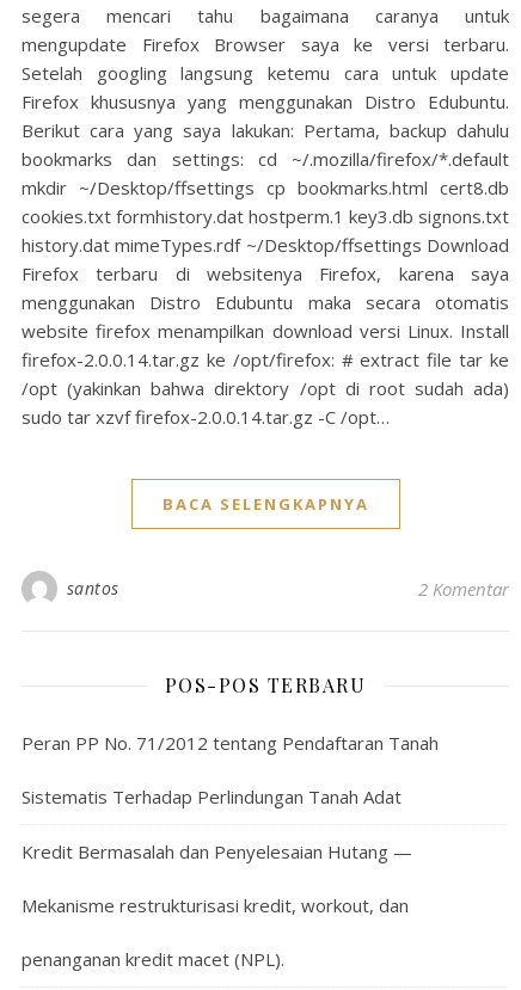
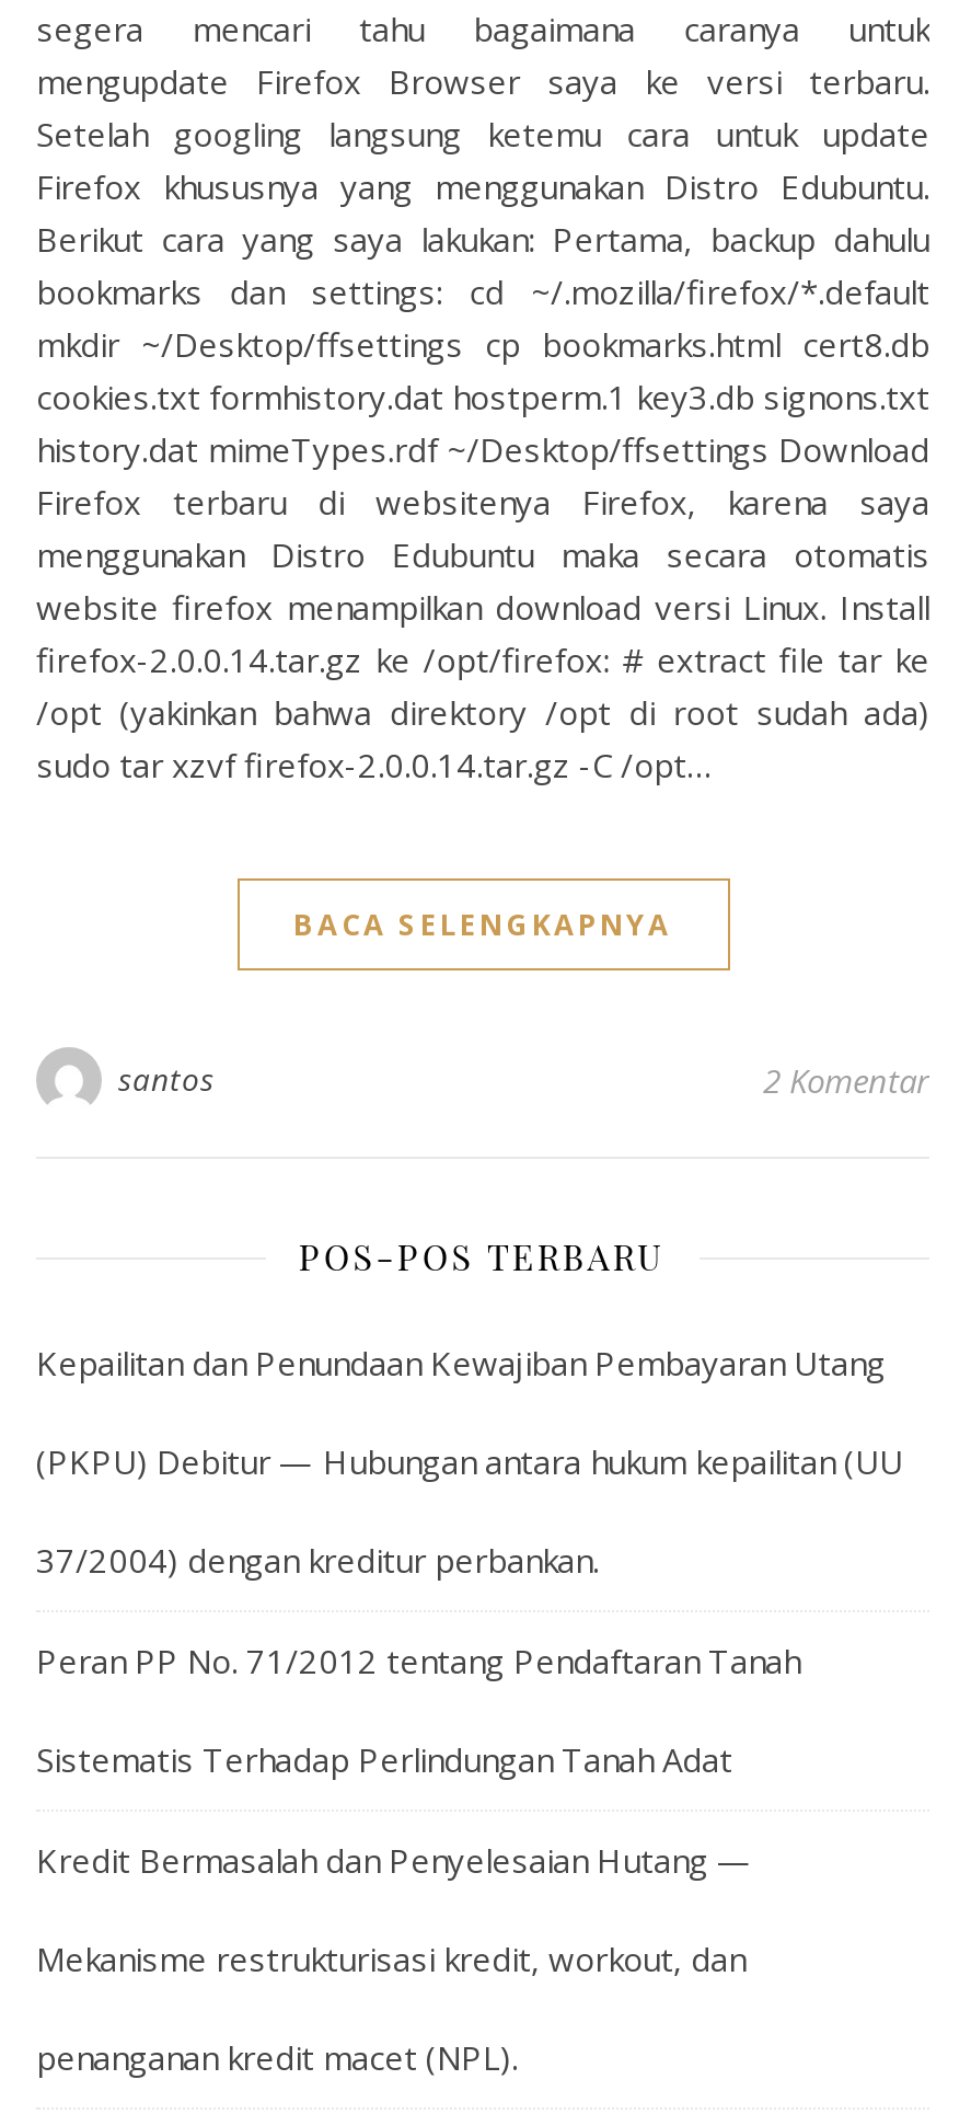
none -> [36,1341,903,1582] Kepailitan dan Penundaan Kewajiban Pembayaran Utang | (PKPU) Debitur — Hubungan antara hukum kepailitan (UU | 37/2004) dengan kreditur perbankan.

